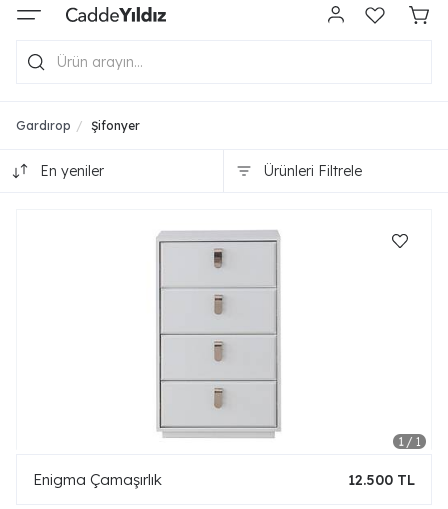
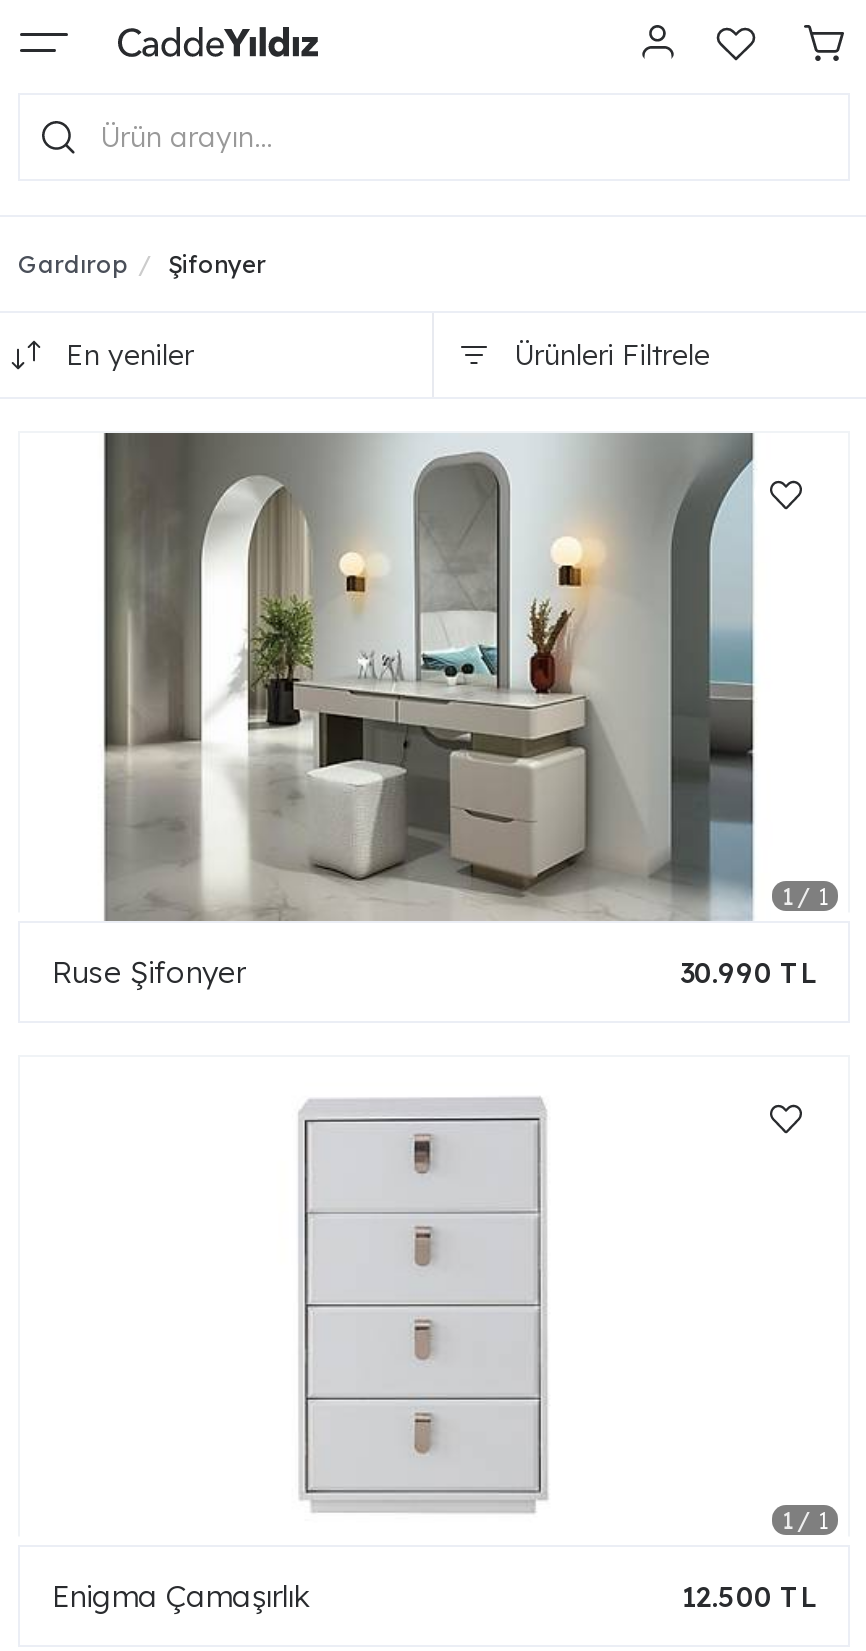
none -> [52,431,816,991] [image] | Ruse Şifonyer | 30.990 TL

